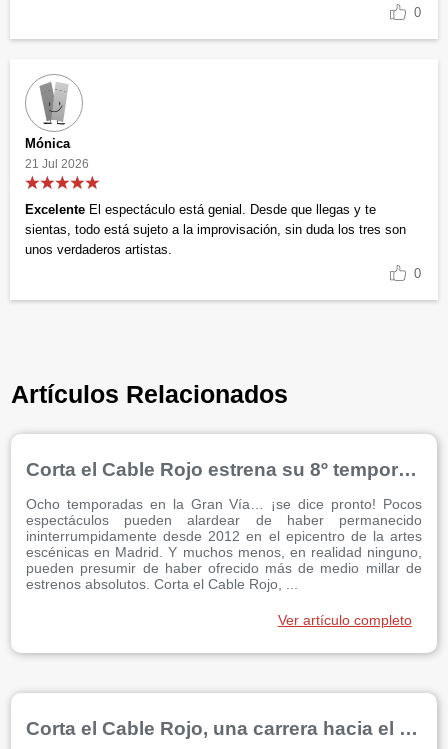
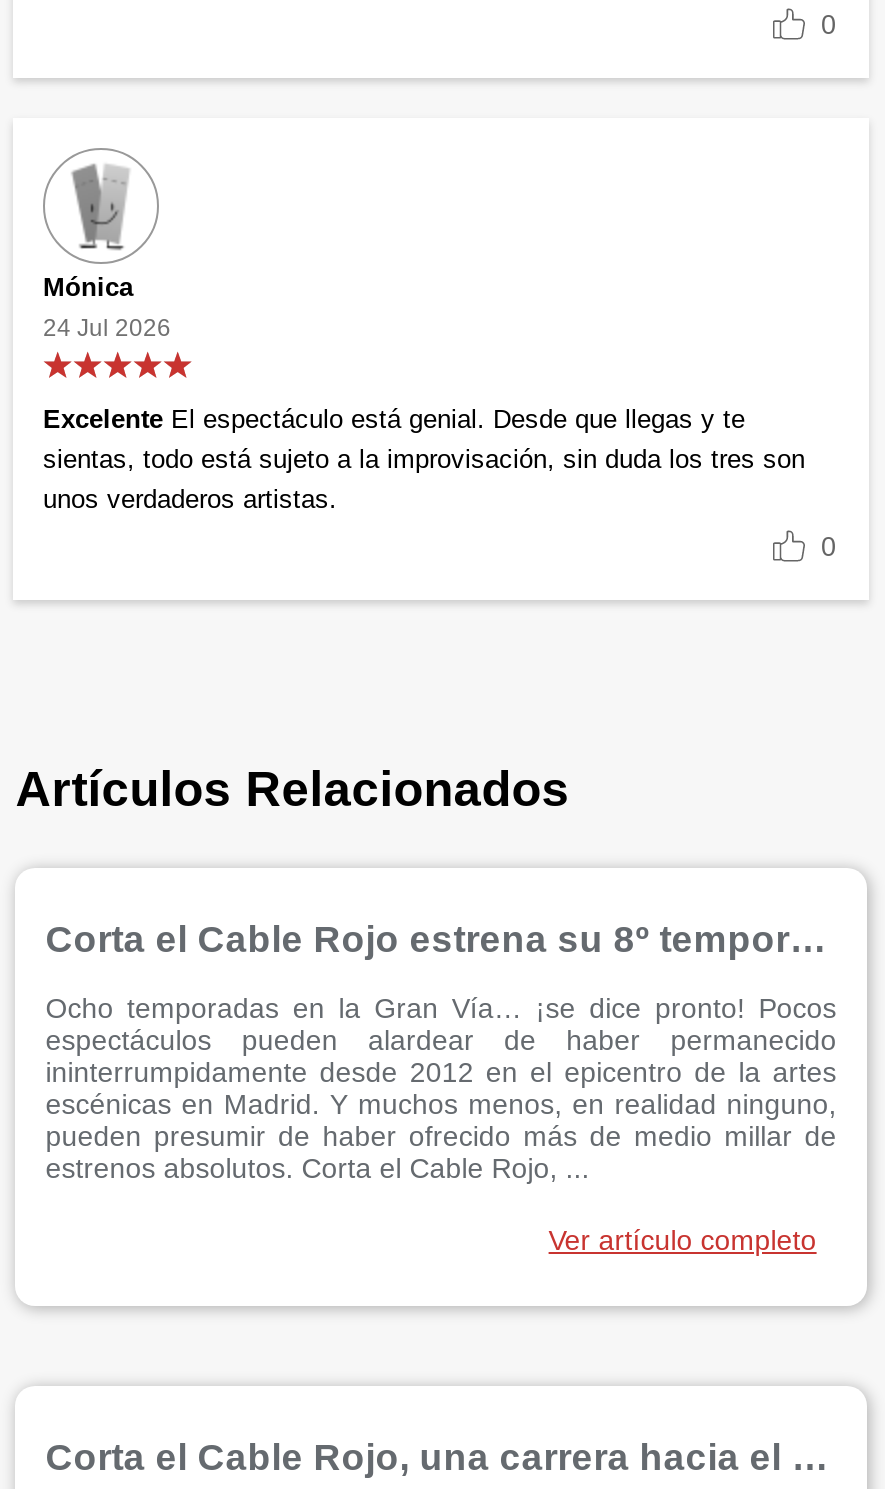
[25,157,89,171] 21 Jul 2026 -> [43,314,171,342] 24 Jul 2026

